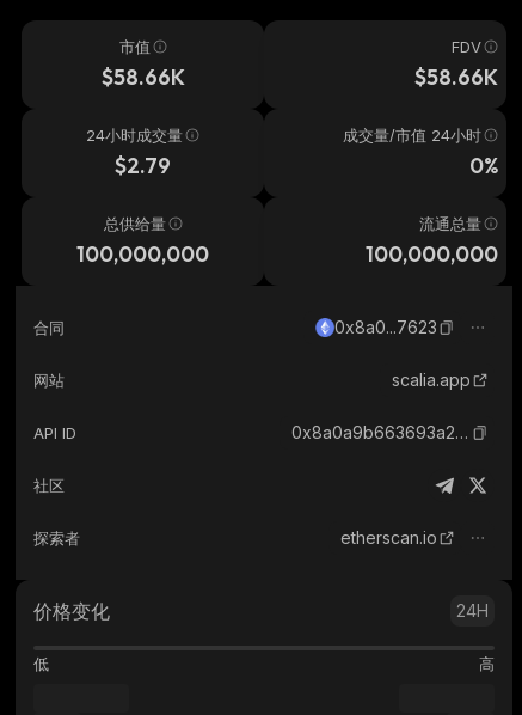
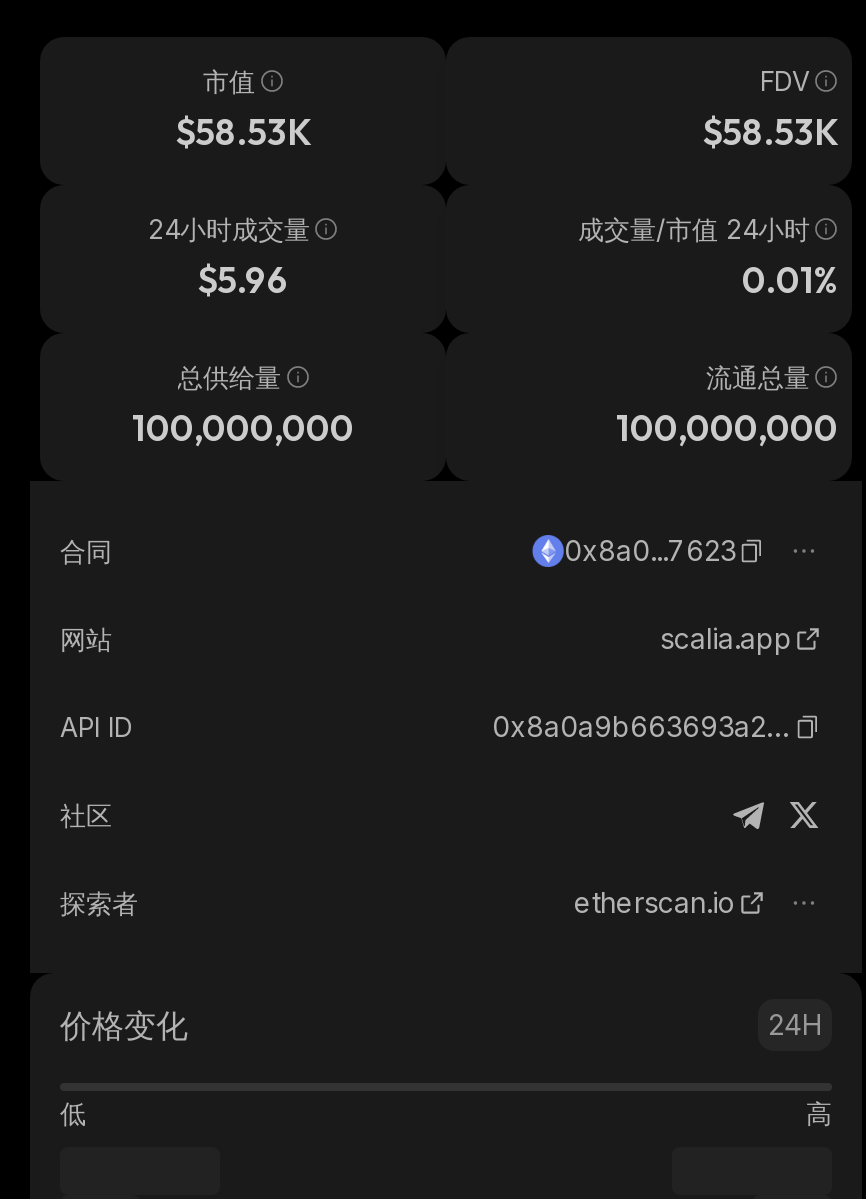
[101,63,185,91] $58.66K -> [175,109,311,155] $58.53K
[414,63,498,91] $58.66K -> [702,109,838,155] $58.53K
[115,152,171,179] $2.79 -> [197,257,289,303] $5.96
[469,152,498,179] 0% -> [742,257,838,303] 0.01%

